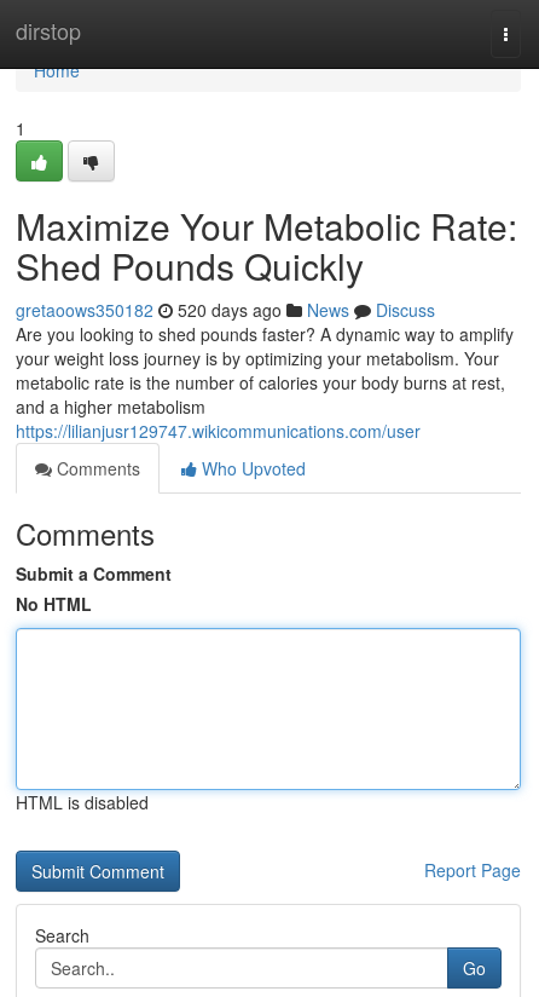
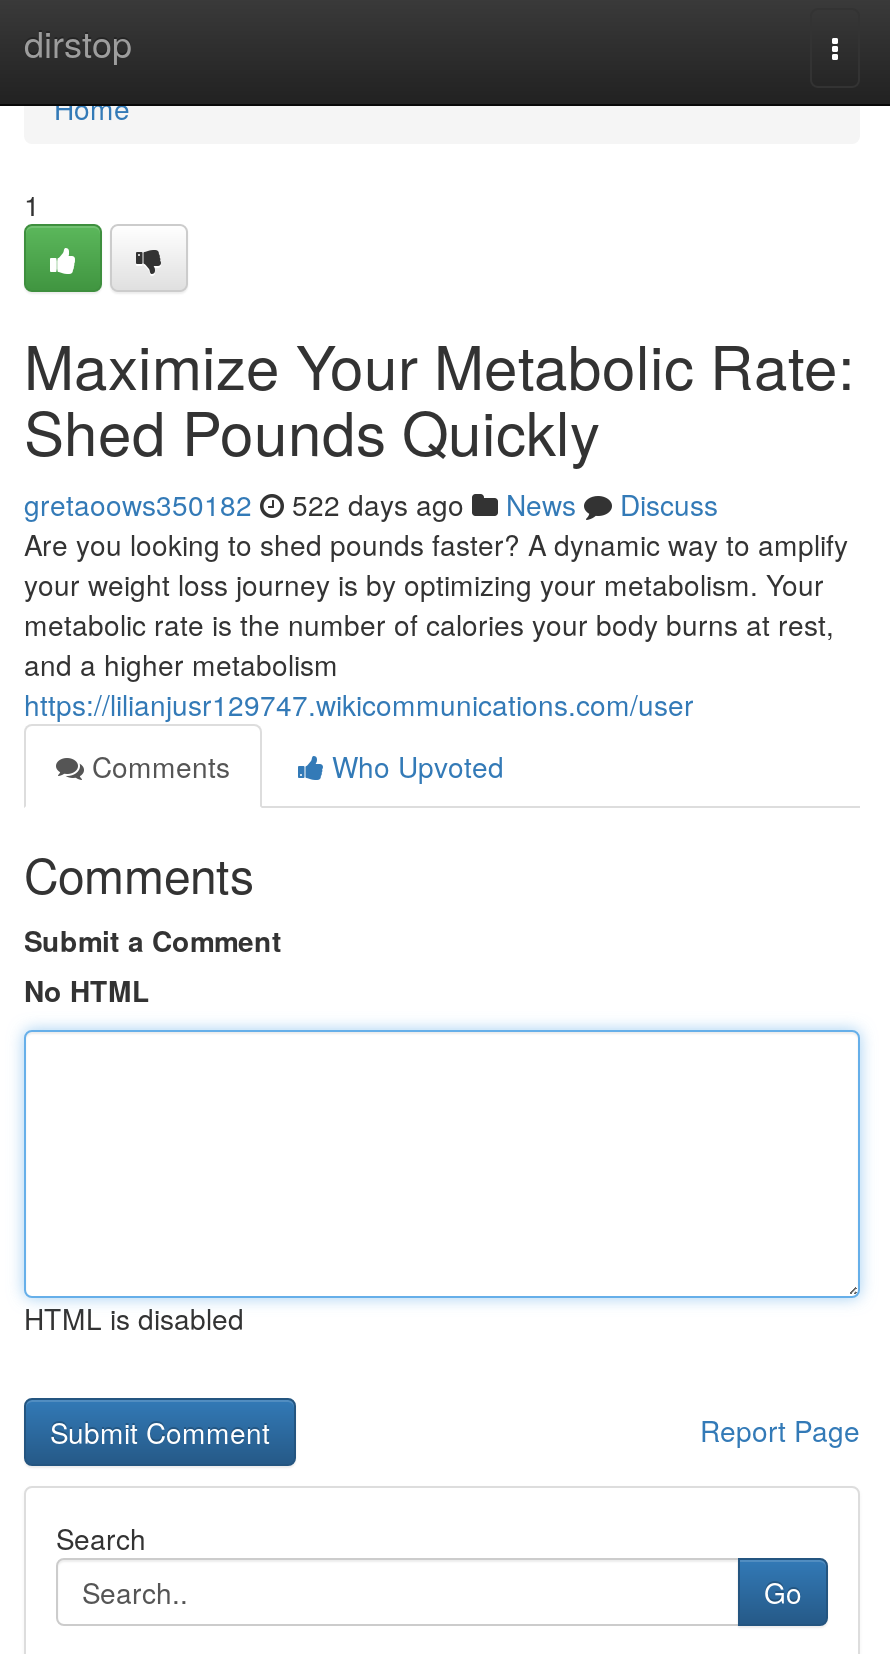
[16,298,435,322] gretaoows350182 520 days ago News Discuss -> [24,484,718,524] gretaoows350182 522 days ago News Discuss

